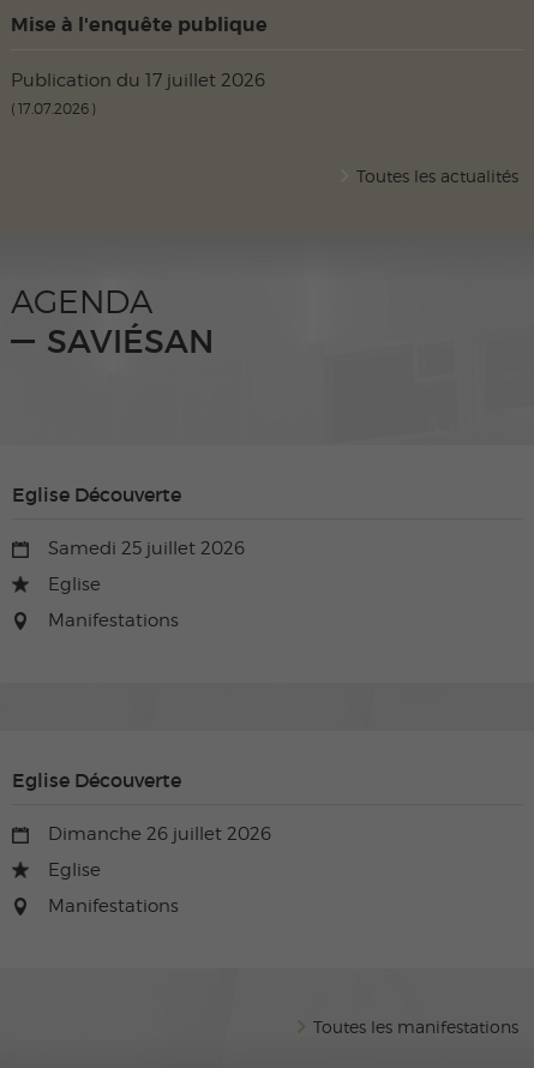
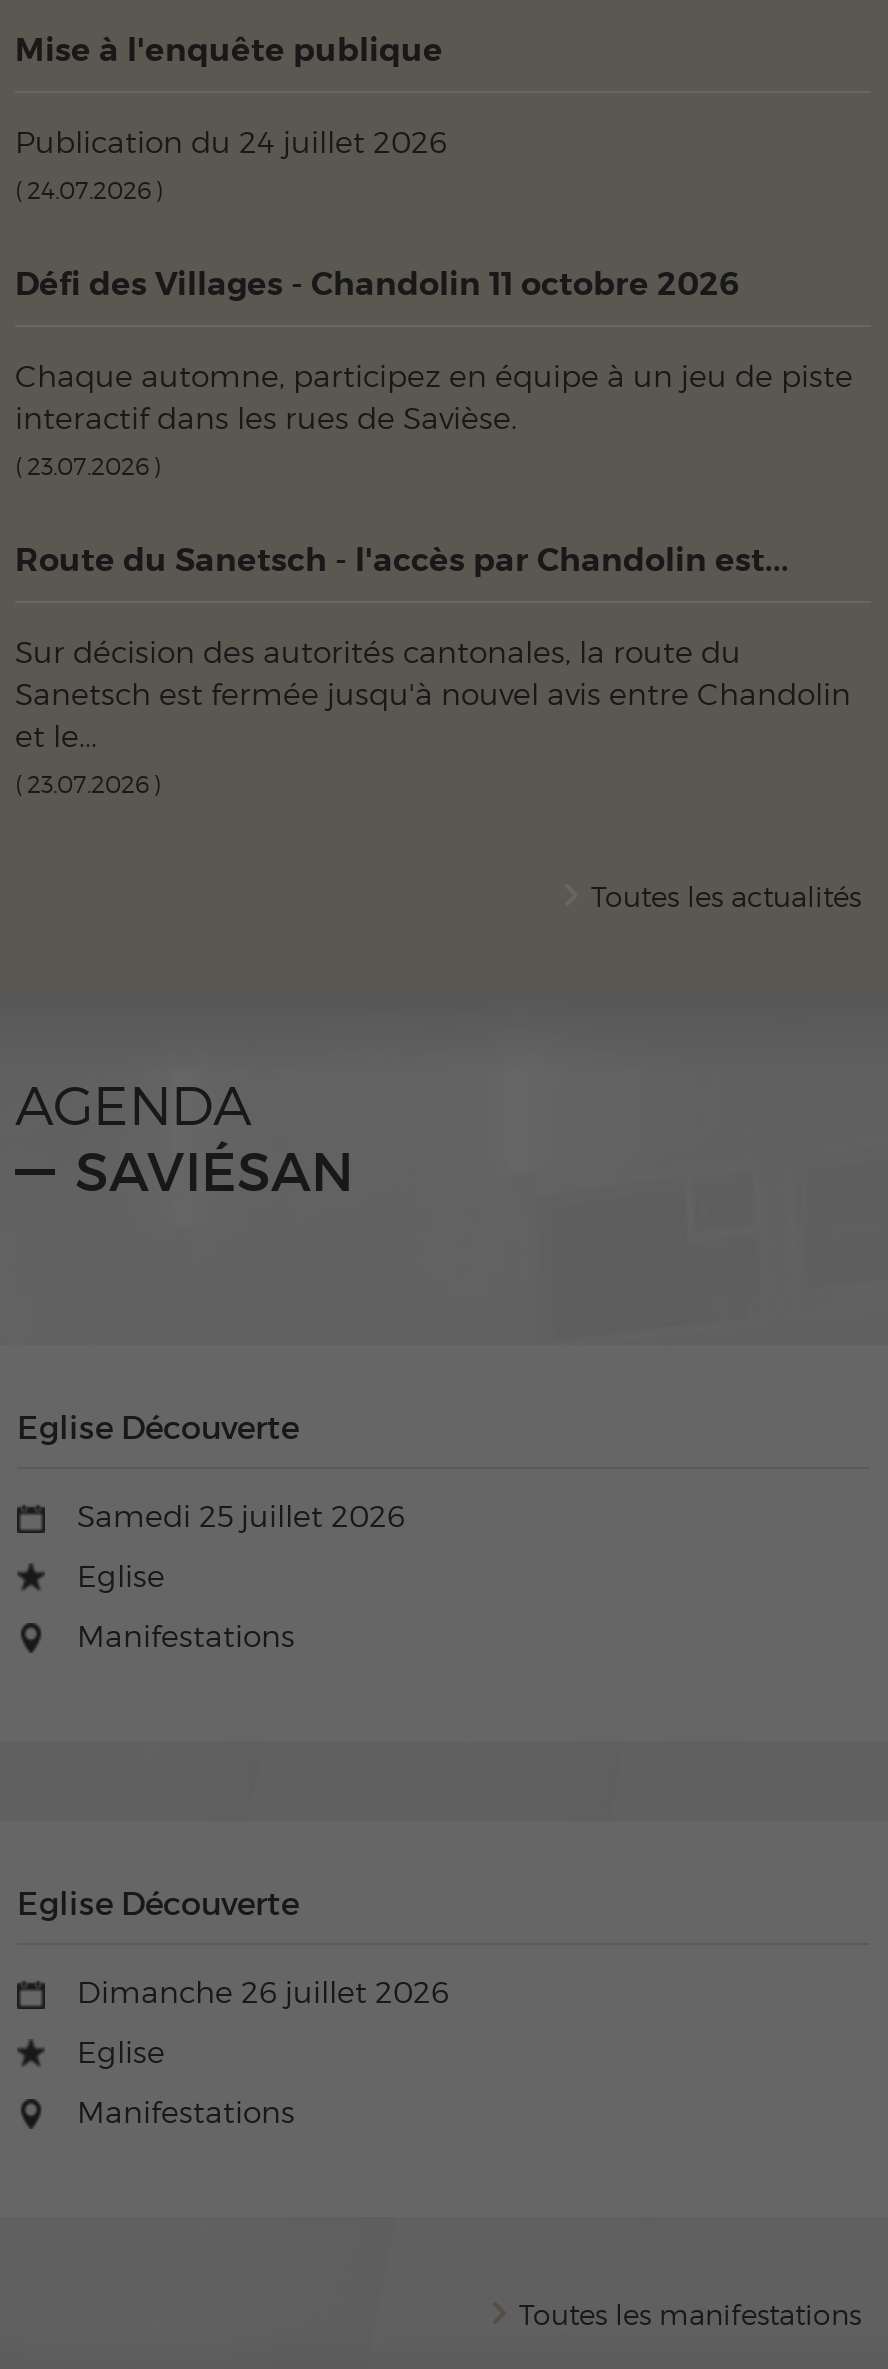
[11,70,265,118] Publication du 17 juillet 2026 | 17.07.2026 -> [15,125,853,799] Publication du 24 juillet 2026 | 24.07.2026 | Défi des Villages - Chandolin 11 octobre 2026 | Chaque automne, participez en équipe à un jeu de piste | interactif dans les rues de Savièse. | 23.07.2026 | Route du Sanetsch - l'accès par Chandolin est... | Sur décision des autorités cantonales, la route du | Sanetsch est fermée jusqu'à nouvel avis entre Chandolin | et le... | 23.07.2026

